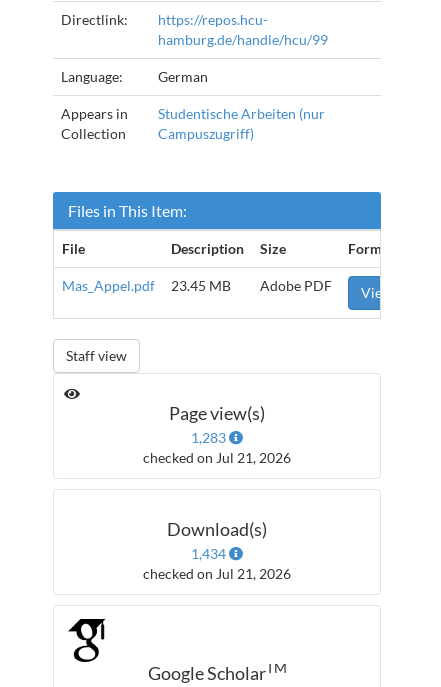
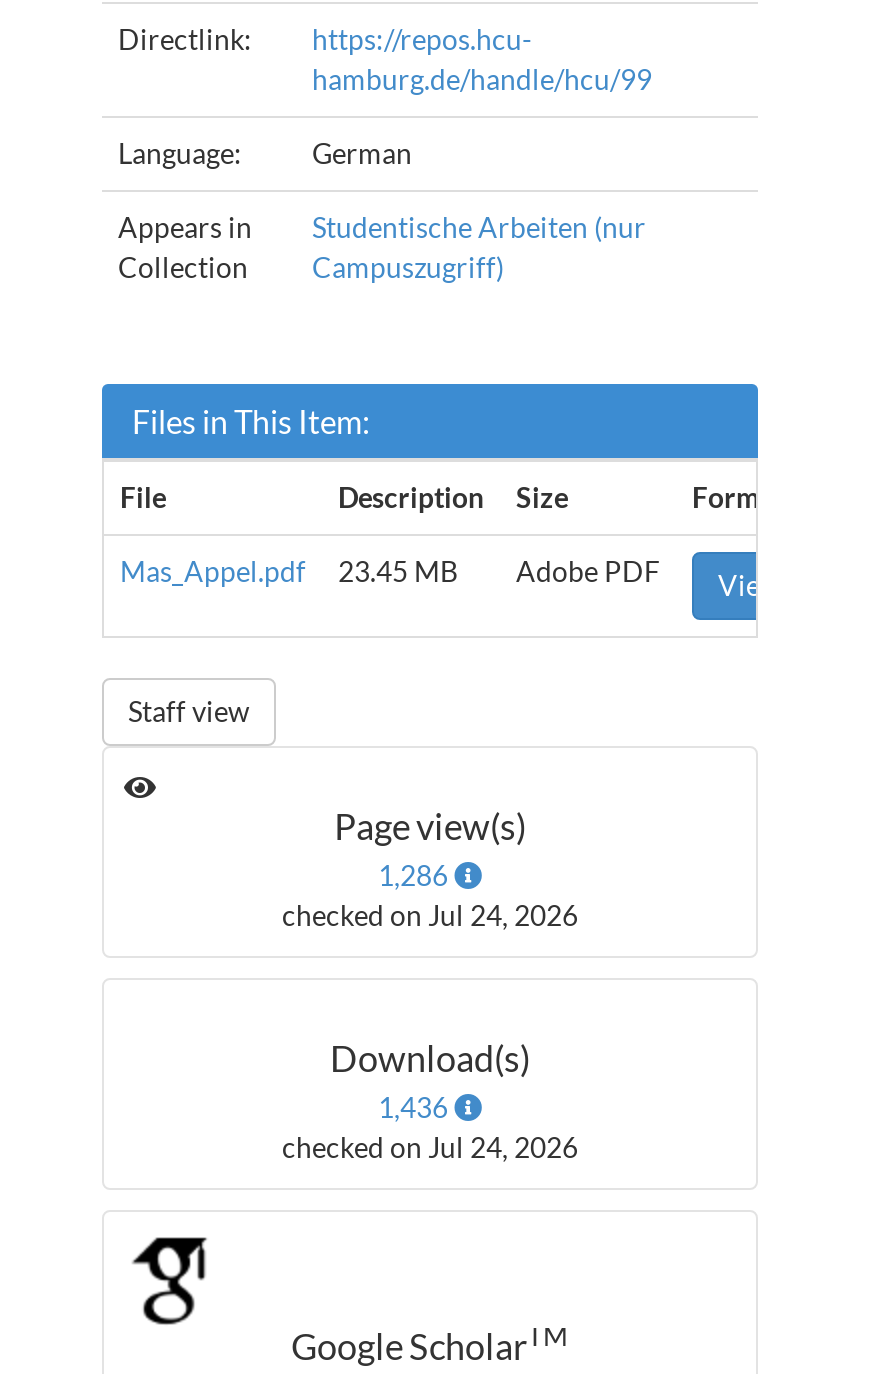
[191,429,229,446] 1,283 -> [378,858,454,892] 1,286
[143,449,291,466] checked on Jul 21, 2026 -> [282,898,578,932] checked on Jul 24, 2026
[191,545,229,562] 1,434 -> [378,1090,454,1124] 1,436
[143,565,291,582] checked on Jul 21, 2026 -> [282,1130,578,1164] checked on Jul 24, 2026

